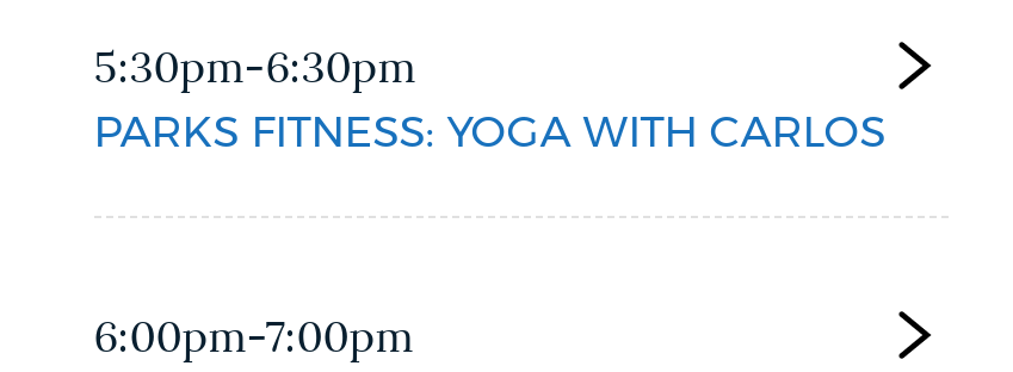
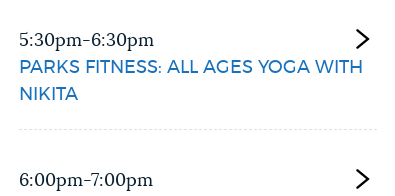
[94,113,886,156] PARKS FITNESS: YOGA WITH CARLOS -> [19,59,363,104] PARKS FITNESS: ALL AGES YOGA WITH | NIKITA

